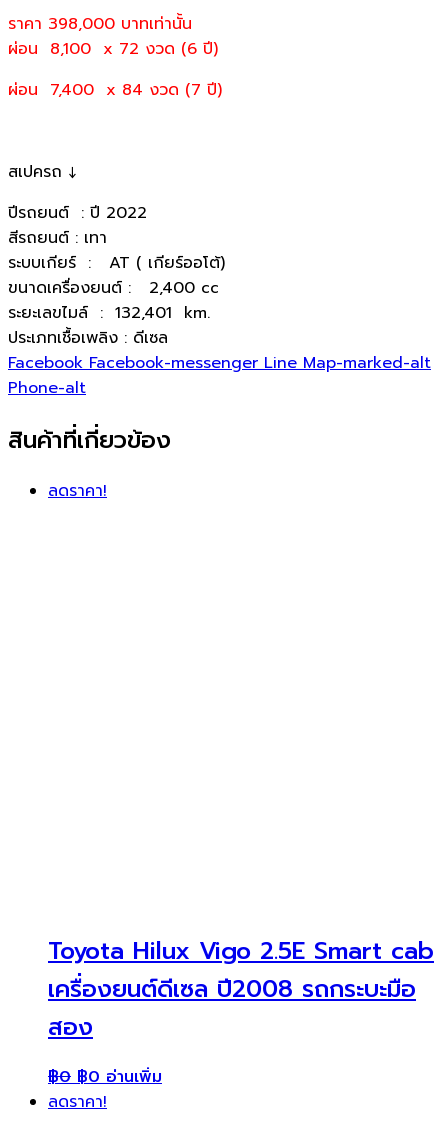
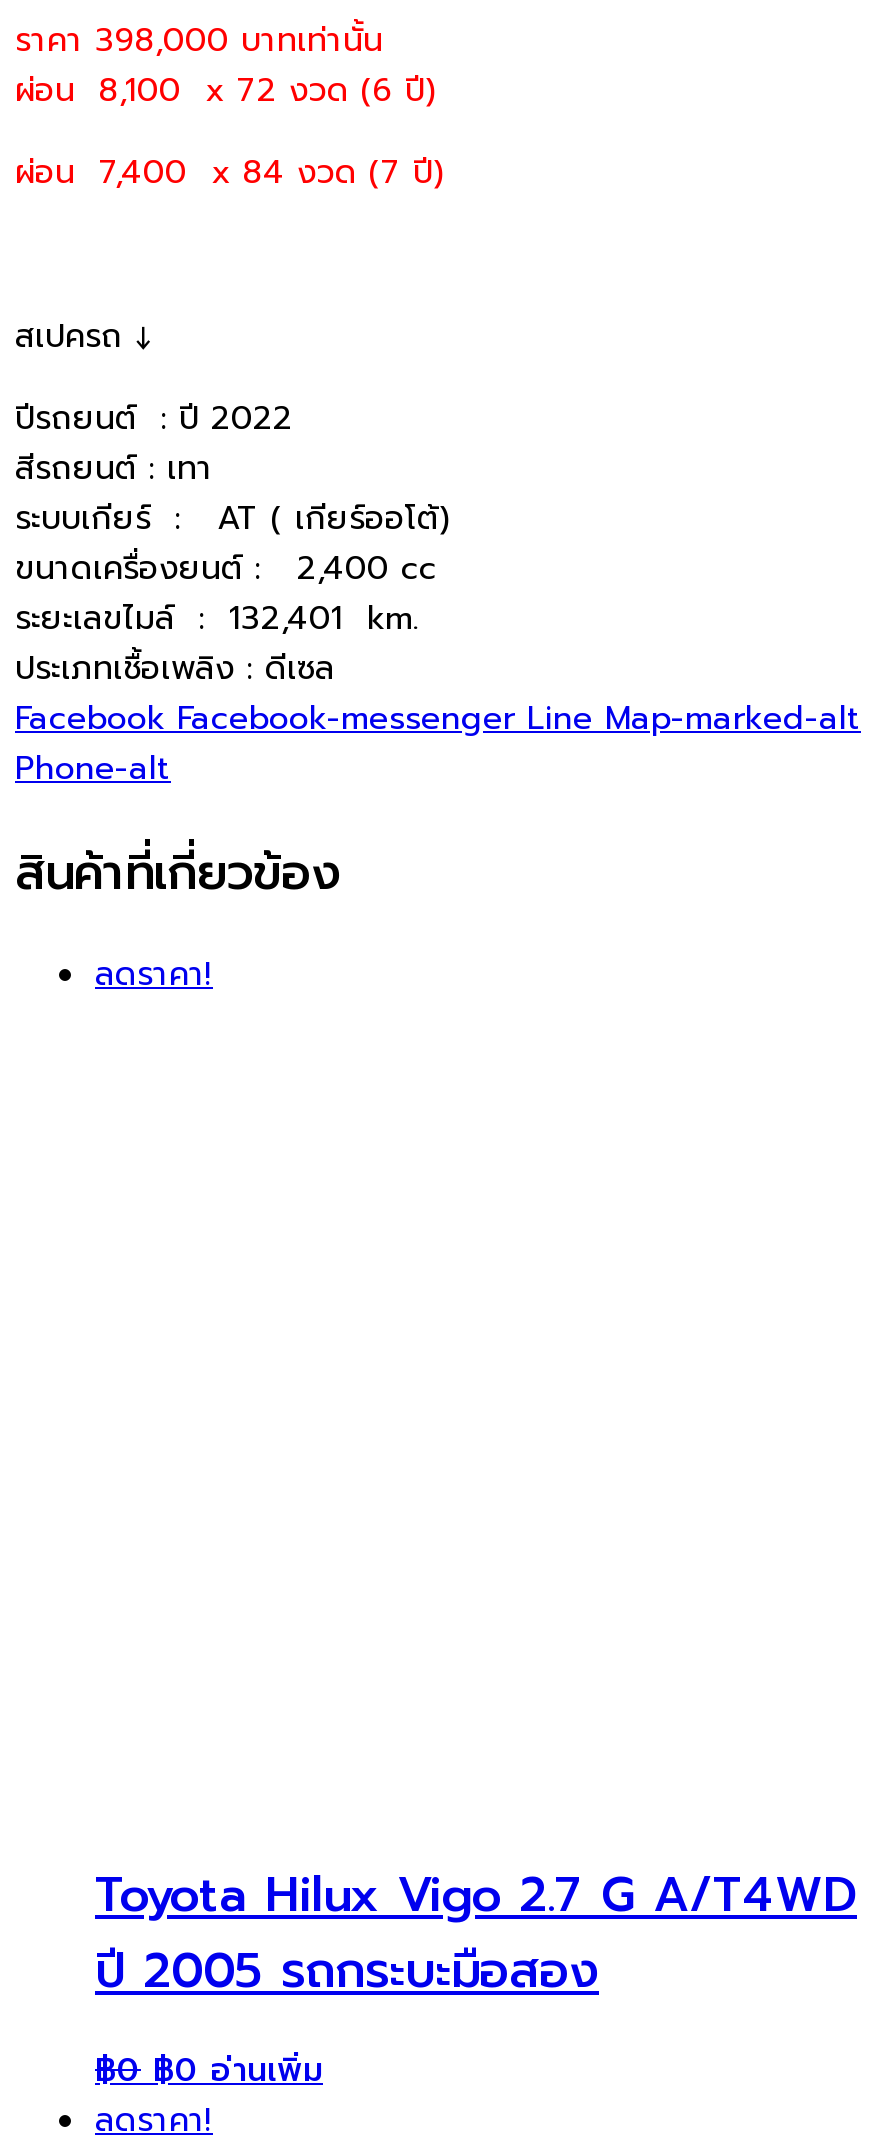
[48,933,434,1045] Toyota Hilux Vigo 2.5E Smart cab | เครื่องยนต์ดีเซล ปี2008 รถกระบะมือ | สอง -> [95,1858,857,2006] Toyota Hilux Vigo 2.7 G A/T4WD | ปี 2005 รถกระบะมือสอง

